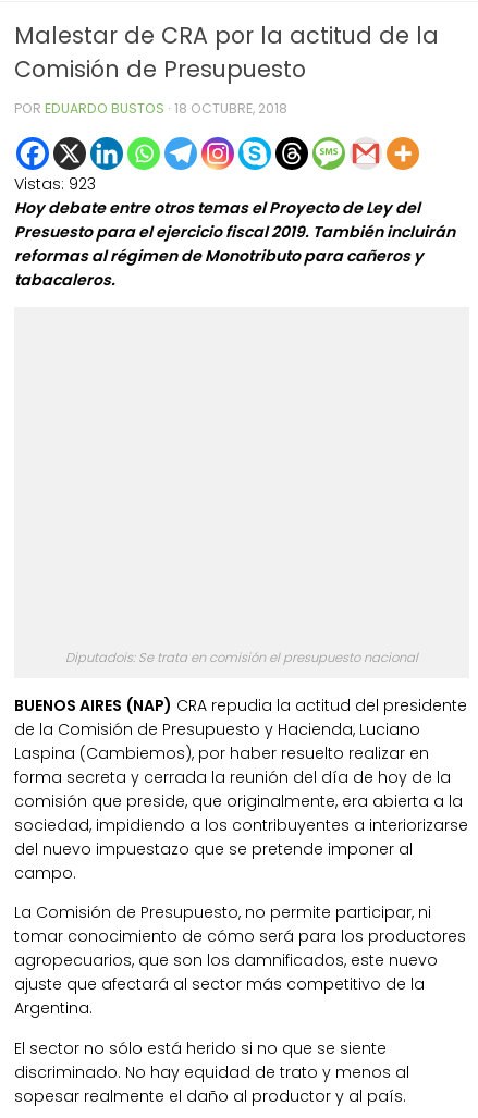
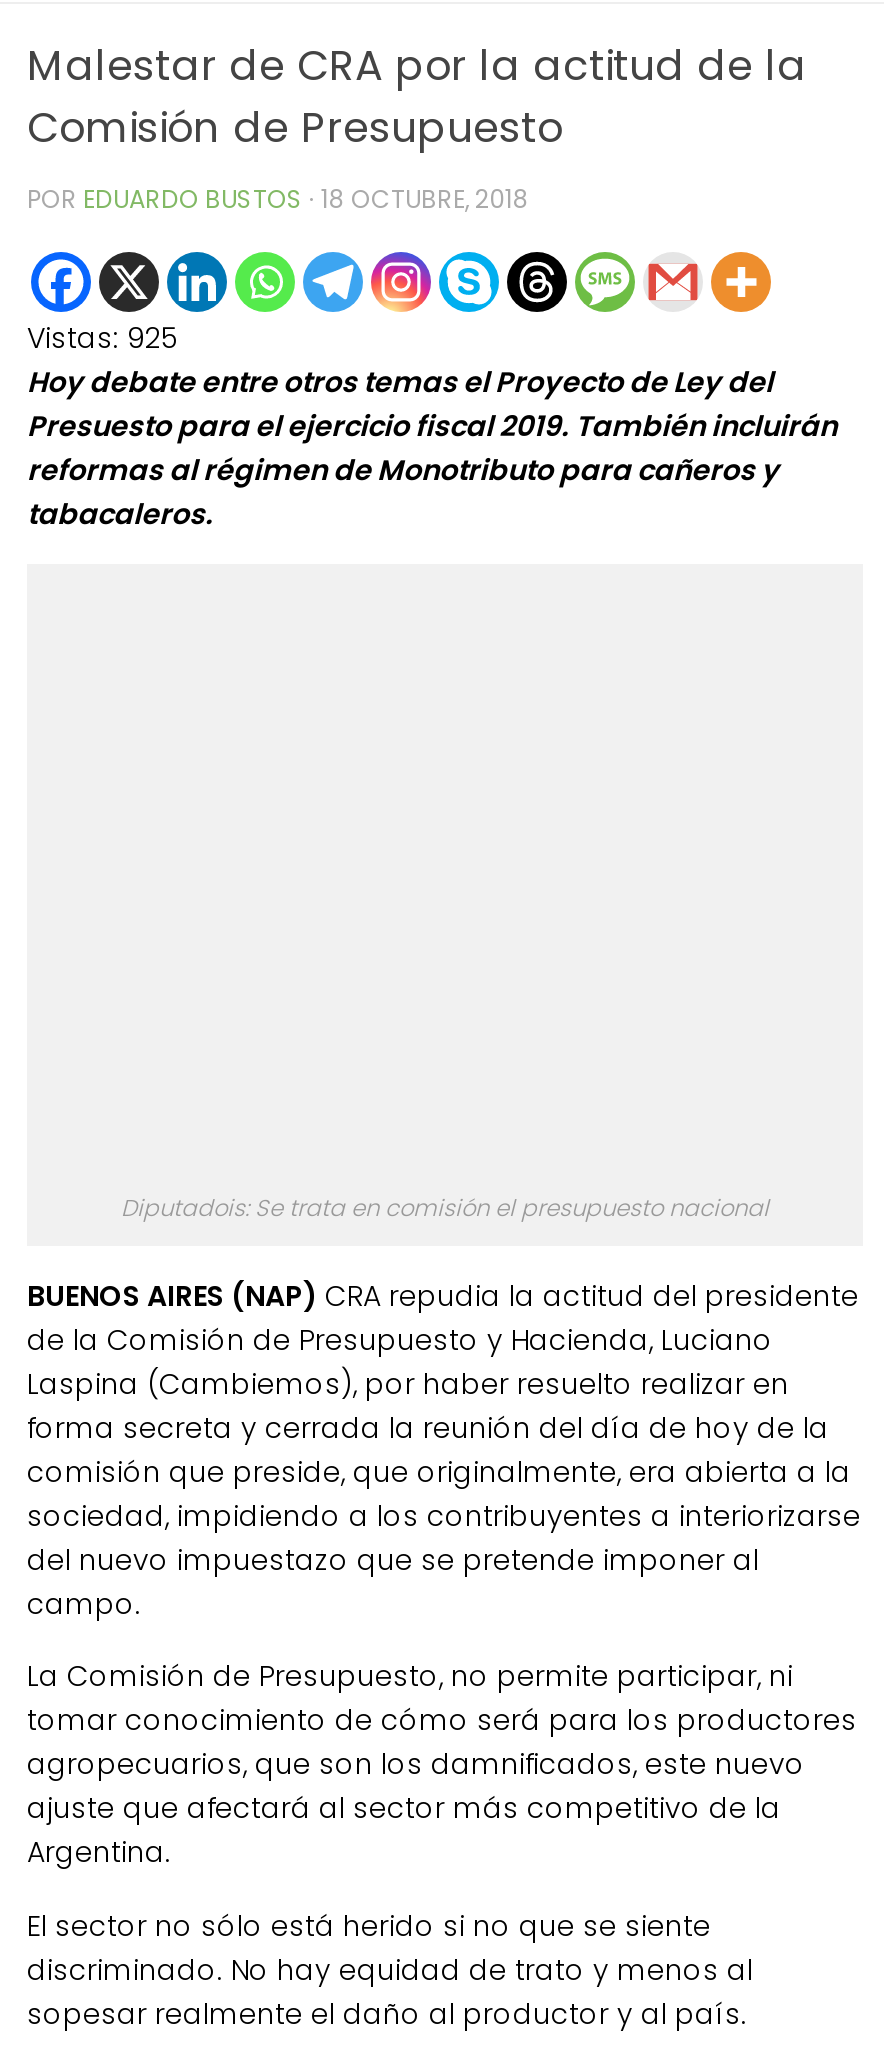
[14,173,96,195] Vistas: 923 -> [27,318,179,358] Vistas: 925

